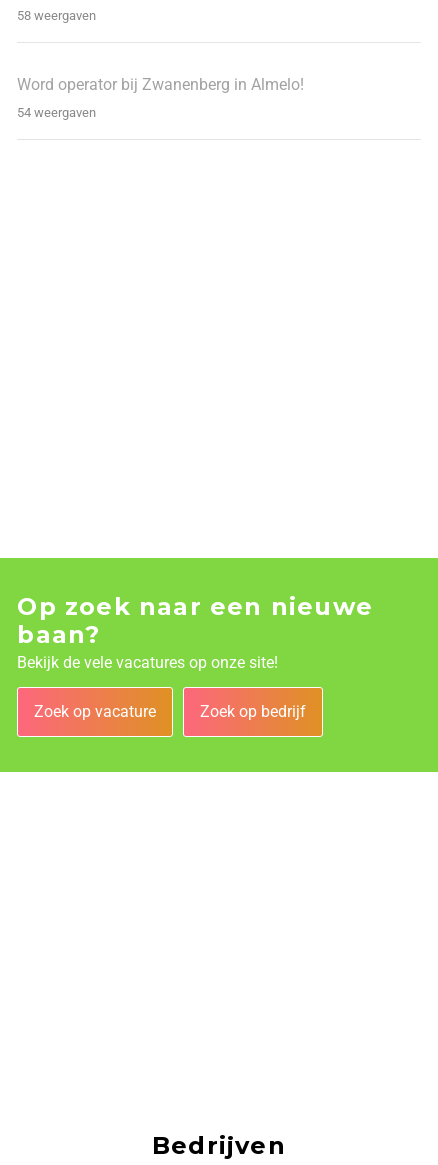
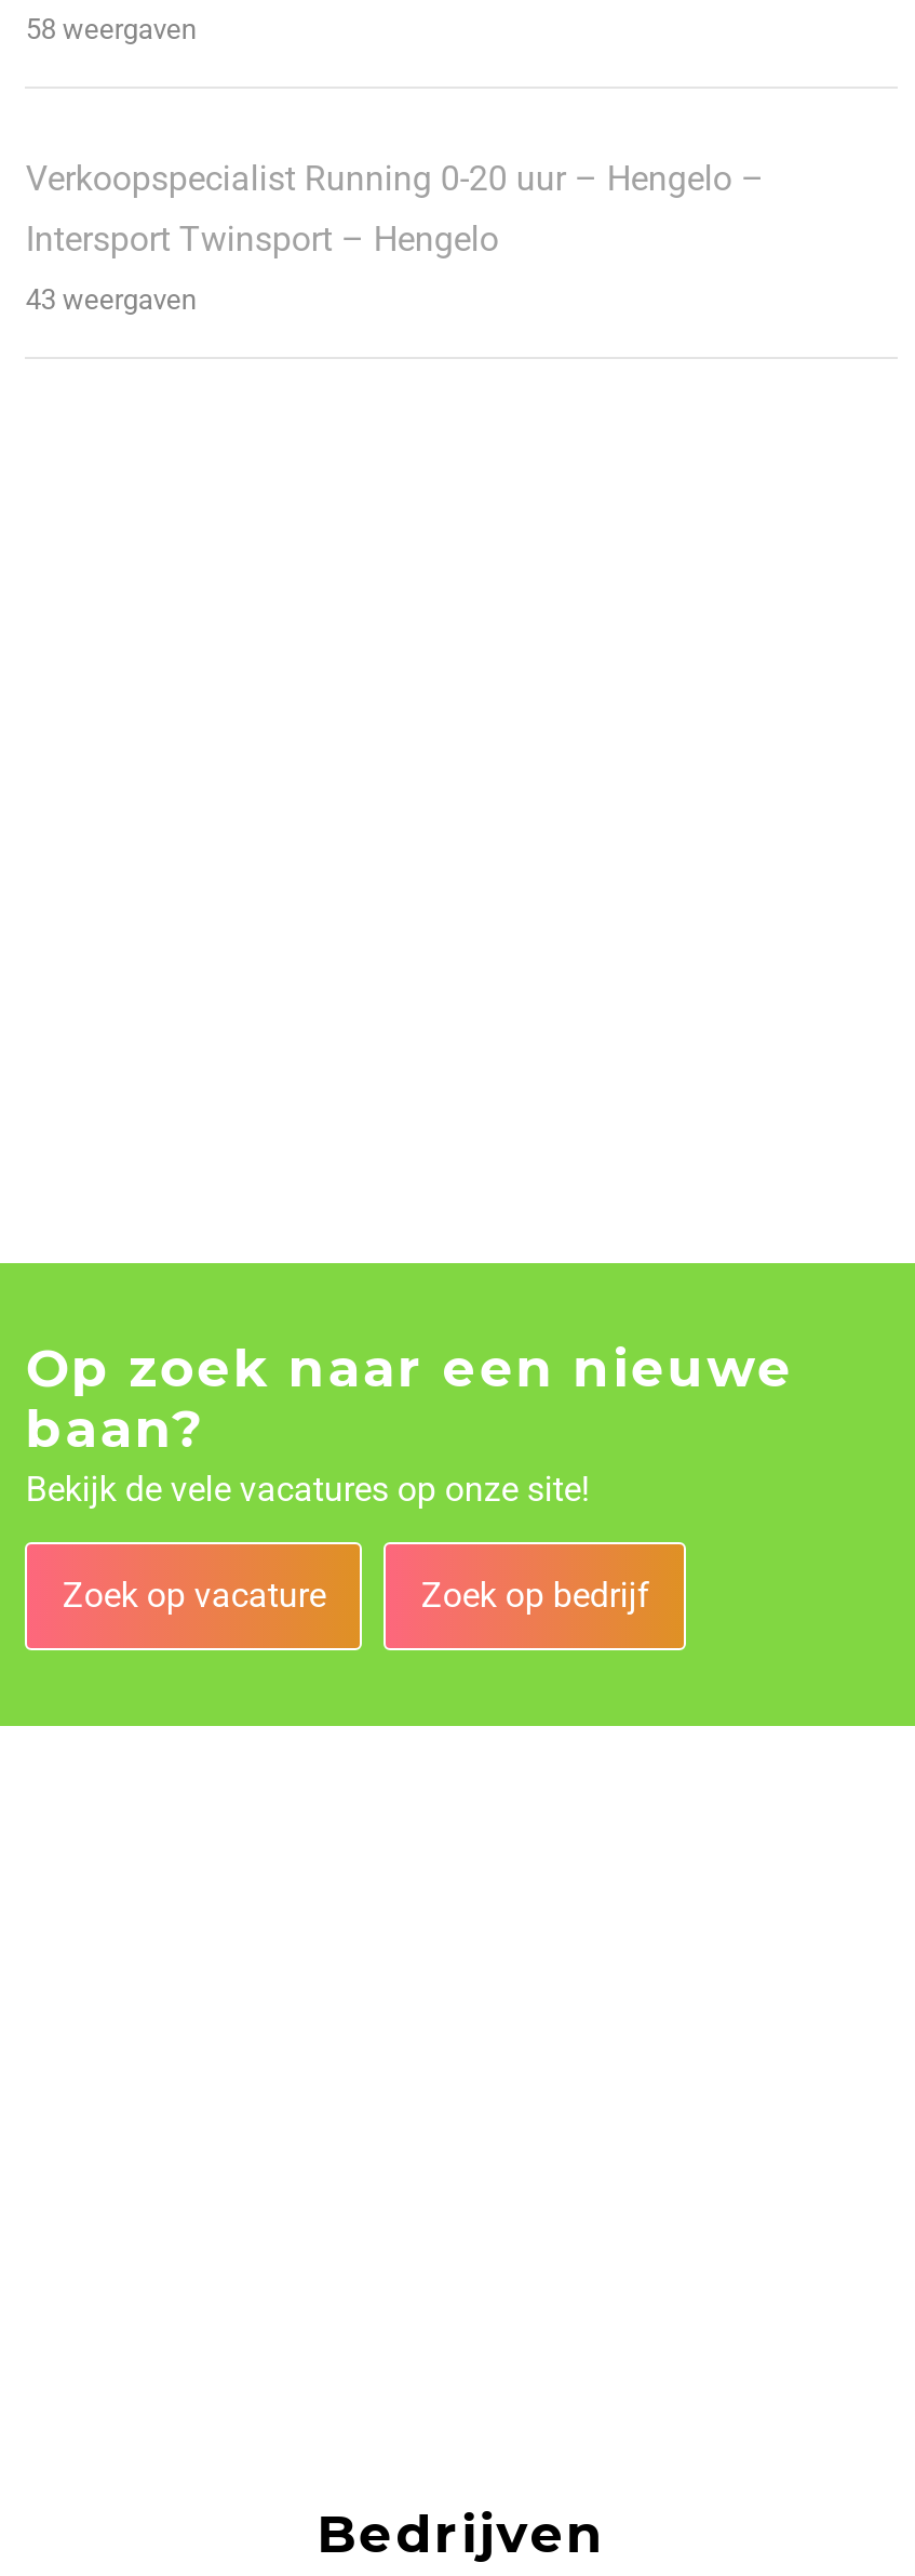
[17,75,304,120] Word operator bij Zwanenberg in Almelo! | 54 weergaven -> [26,158,765,316] Verkoopspecialist Running 0-20 uur – Hengelo – | Intersport Twinsport – Hengelo | 43 weergaven

